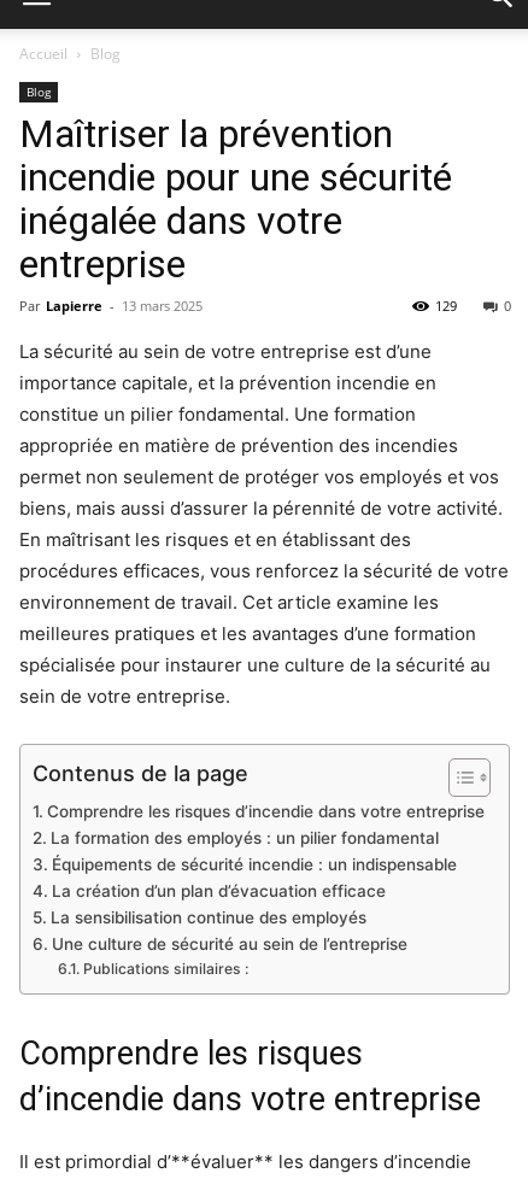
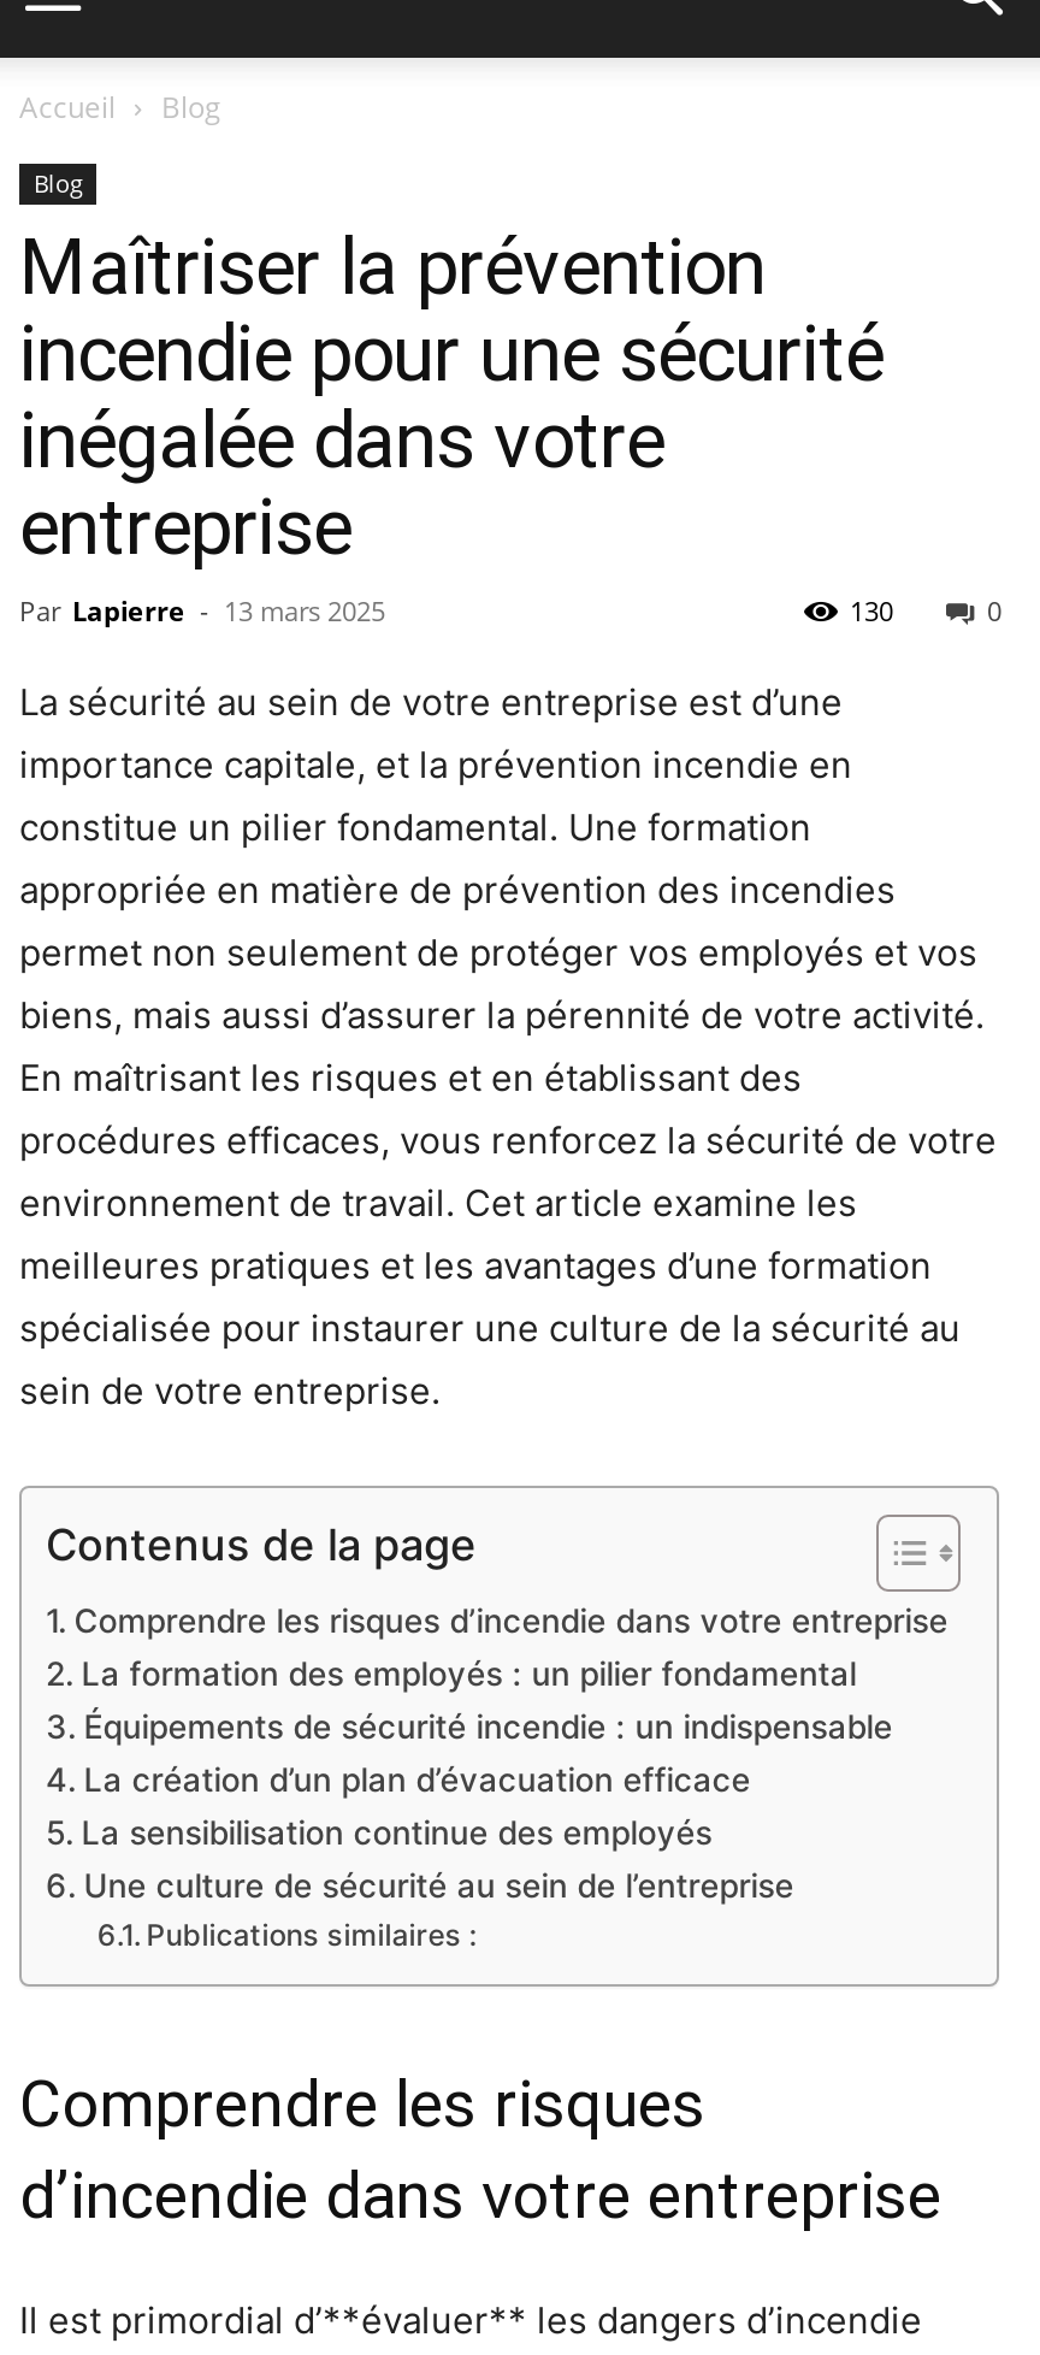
[435,297,457,315] 129 -> [850,592,893,628] 130

